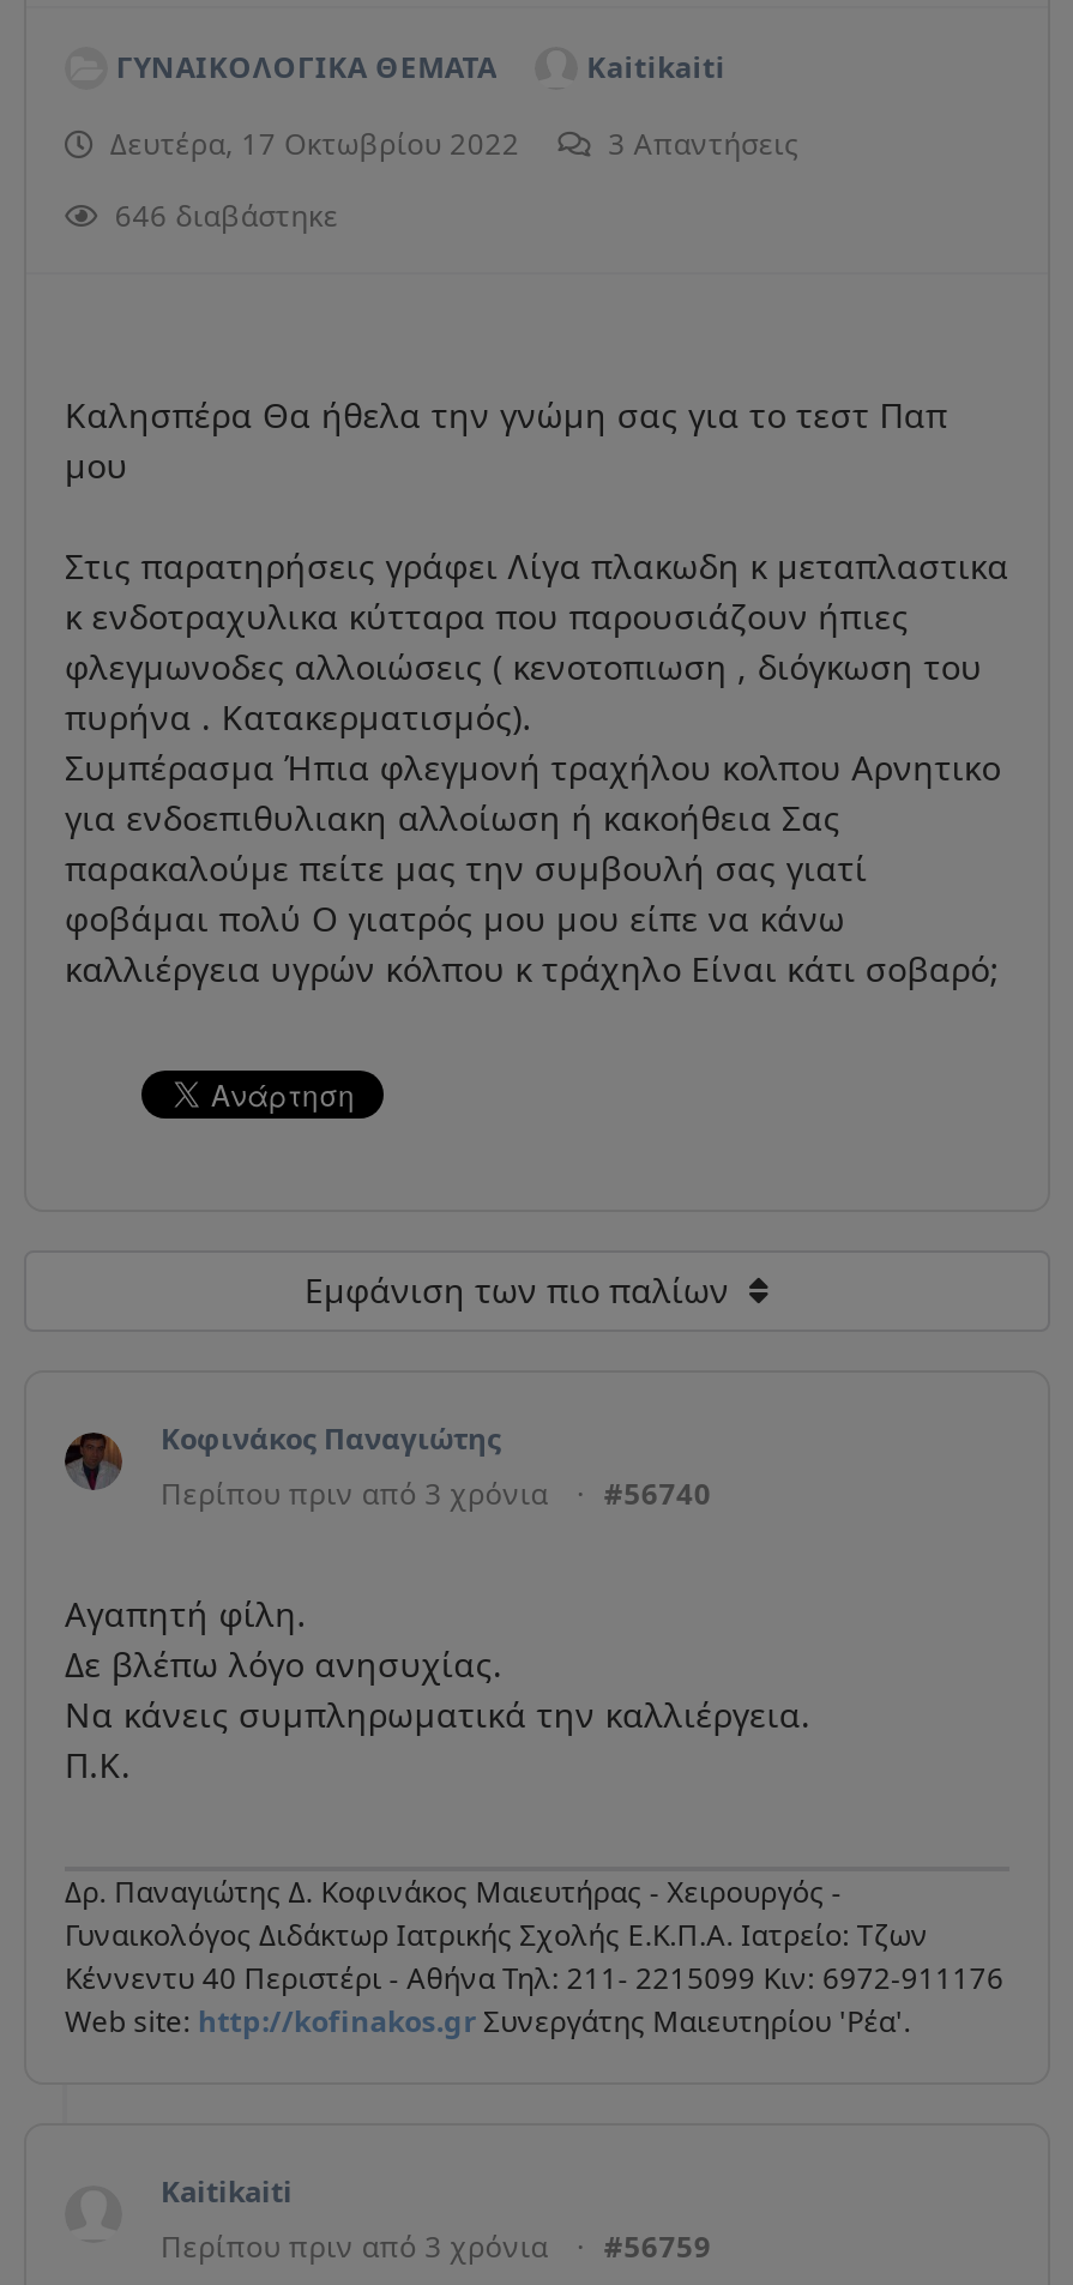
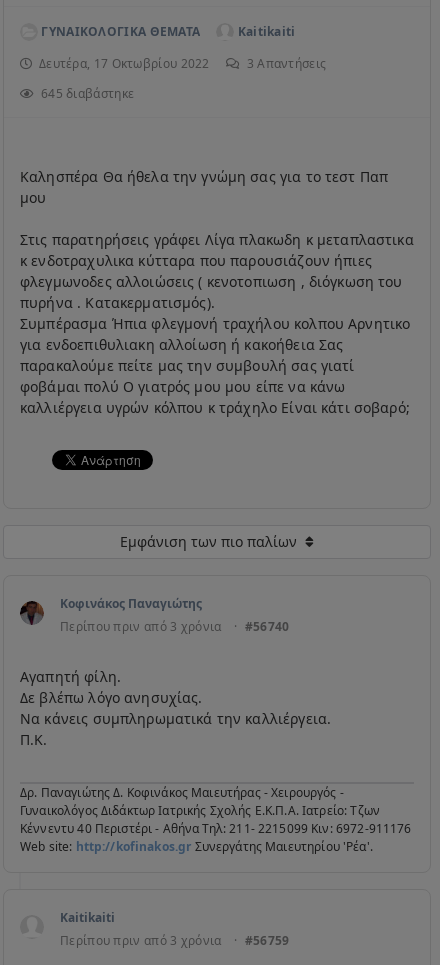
[99,195,338,236] 646 διαβάστηκε -> [34,85,134,102] 645 διαβάστηκε

